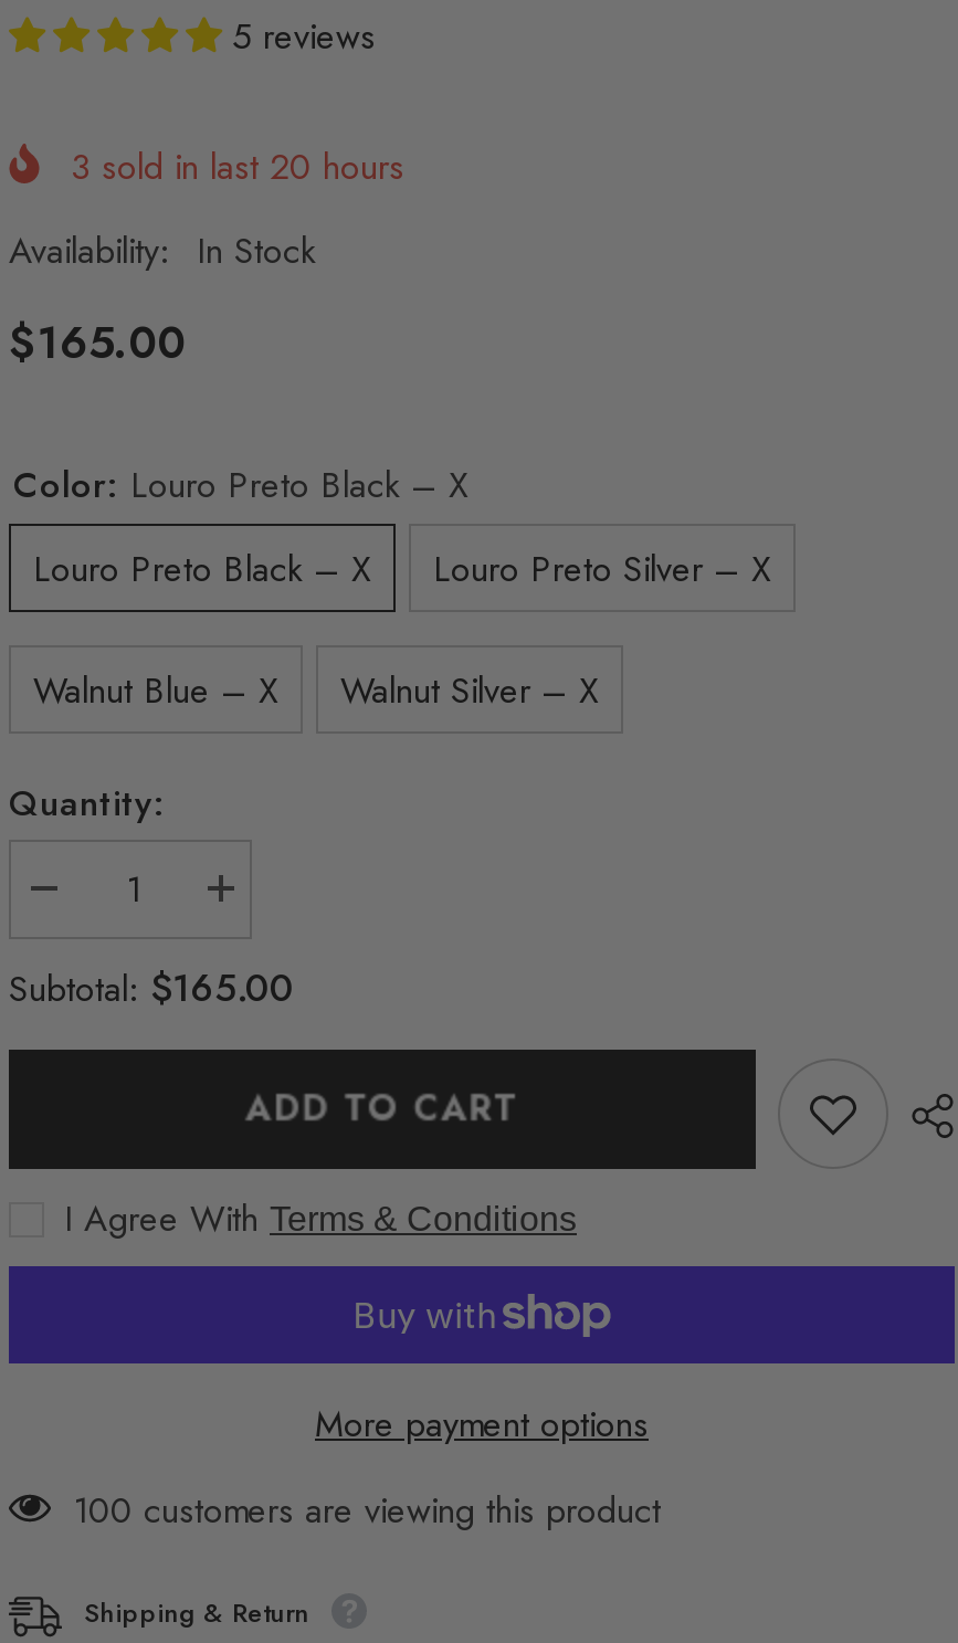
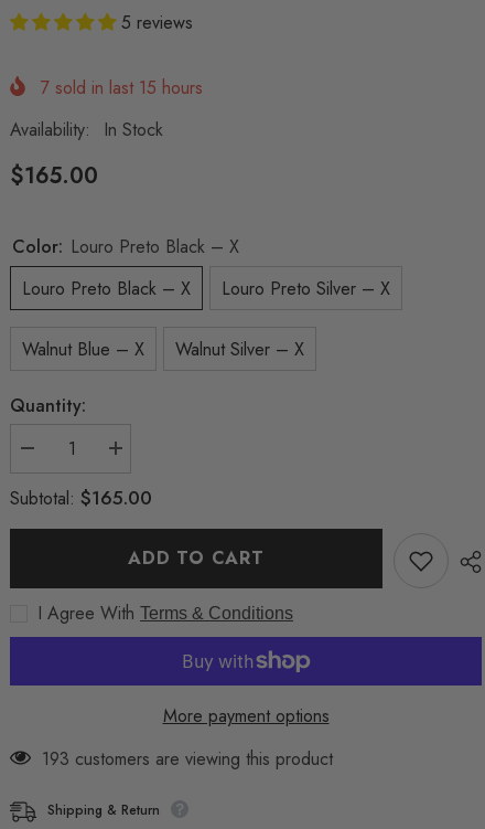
[71,141,404,192] 3 sold in last 20 hours -> [41,75,203,100] 7 sold in last 15 hours
[73,1485,661,1535] 100 customers are viewing this product -> [42,746,333,771] 193 customers are viewing this product

